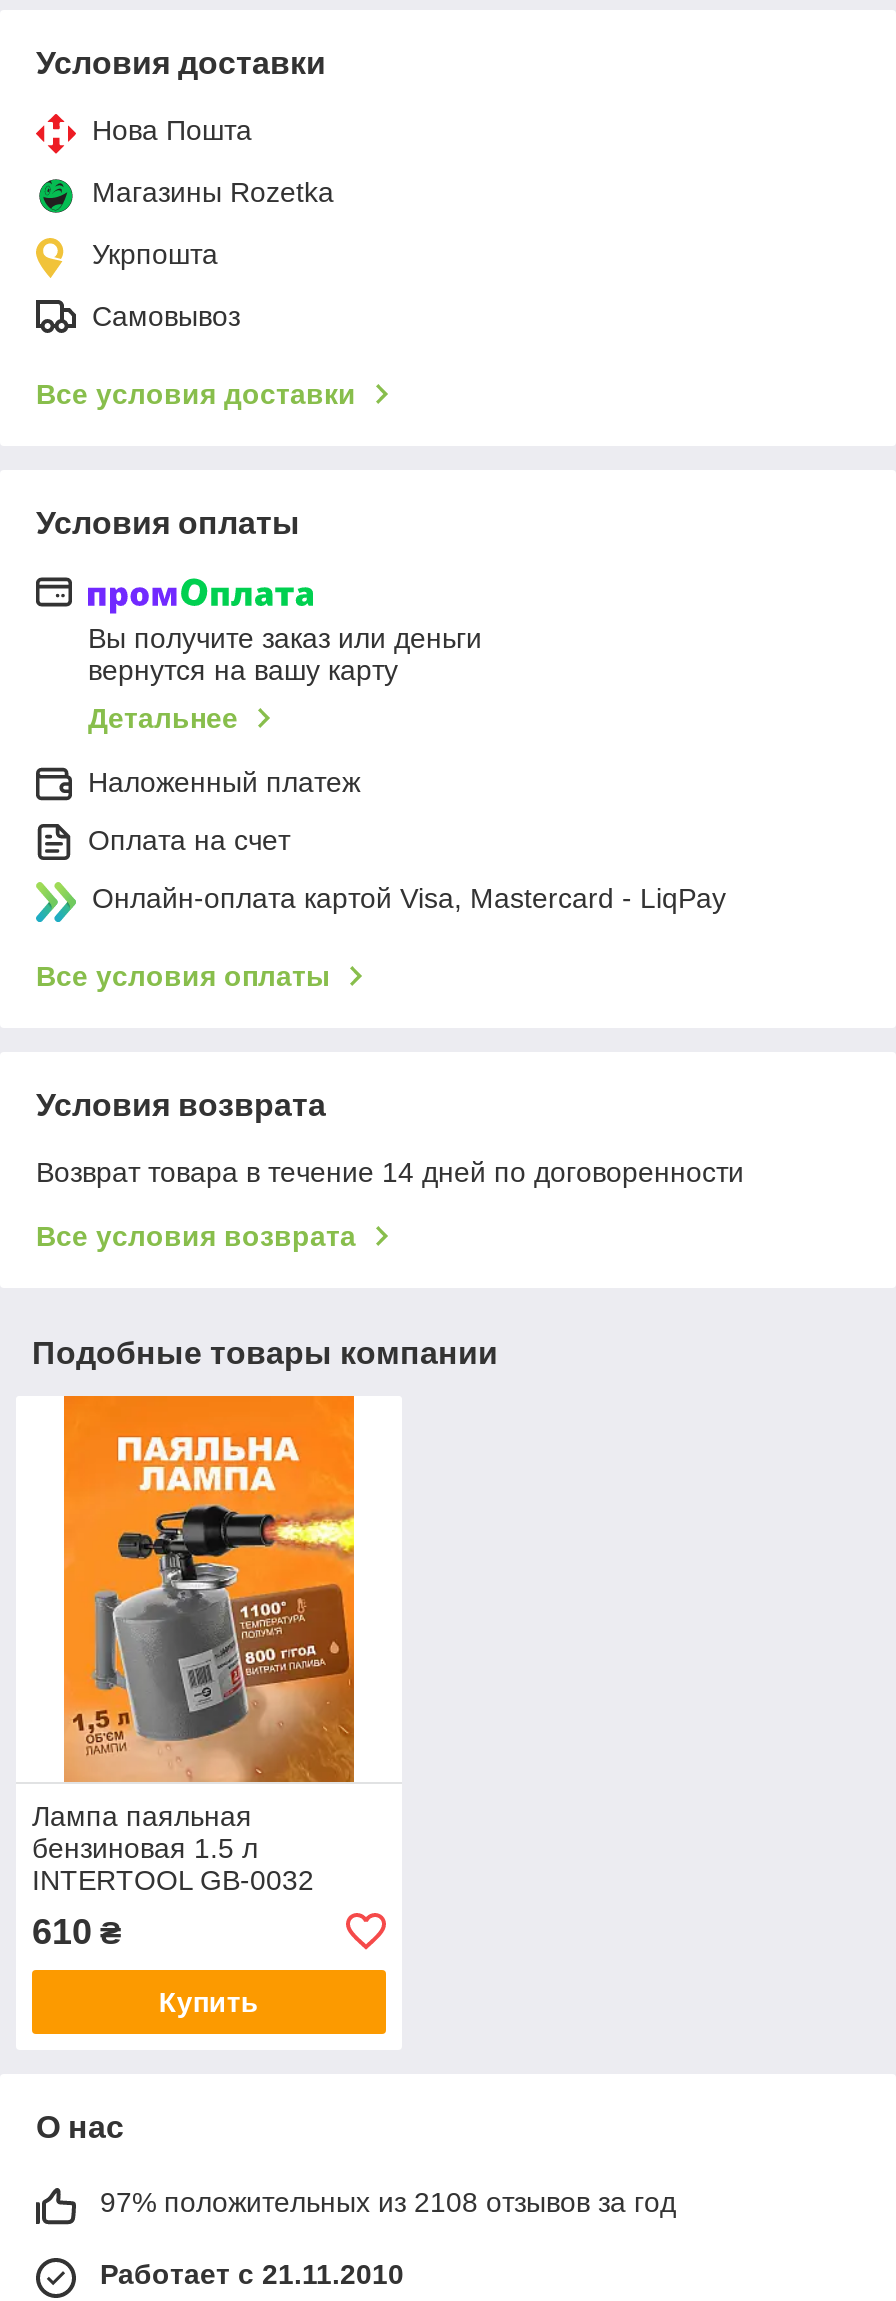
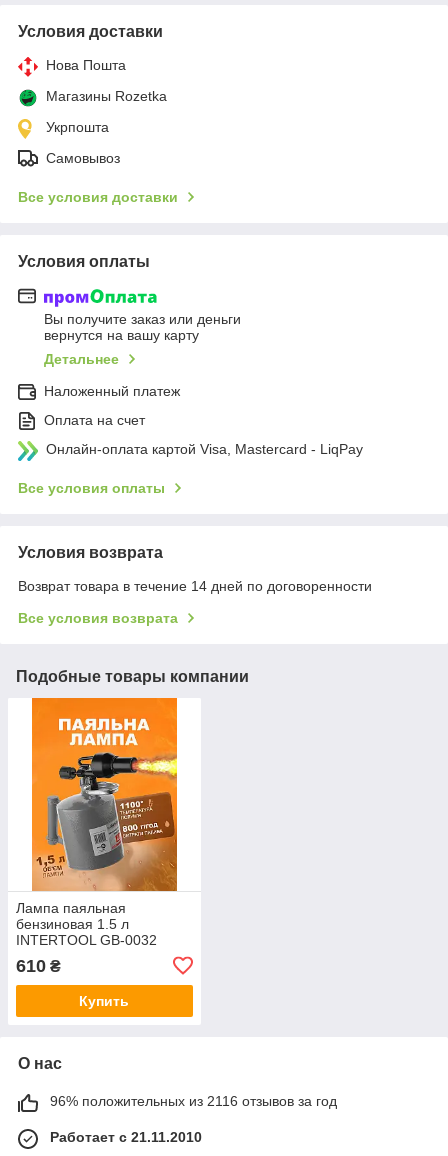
[100,2186,676,2218] 97% положительных из 2108 отзывов за год -> [50,1093,337,1109] 96% положительных из 2116 отзывов за год

